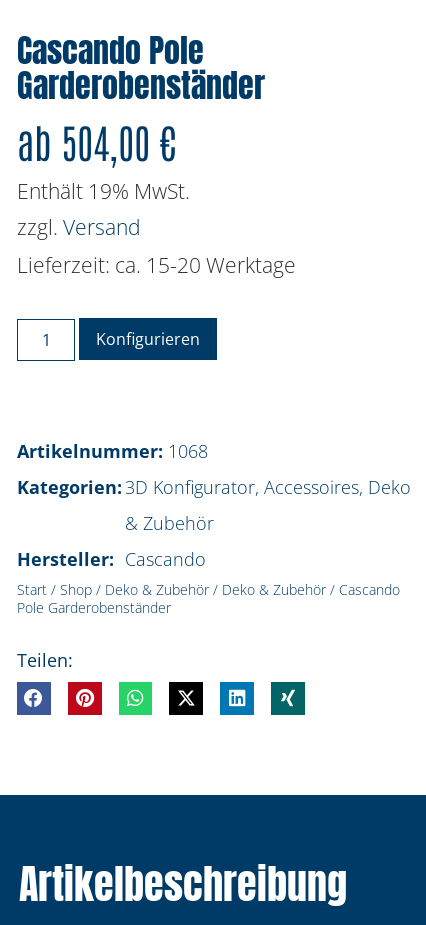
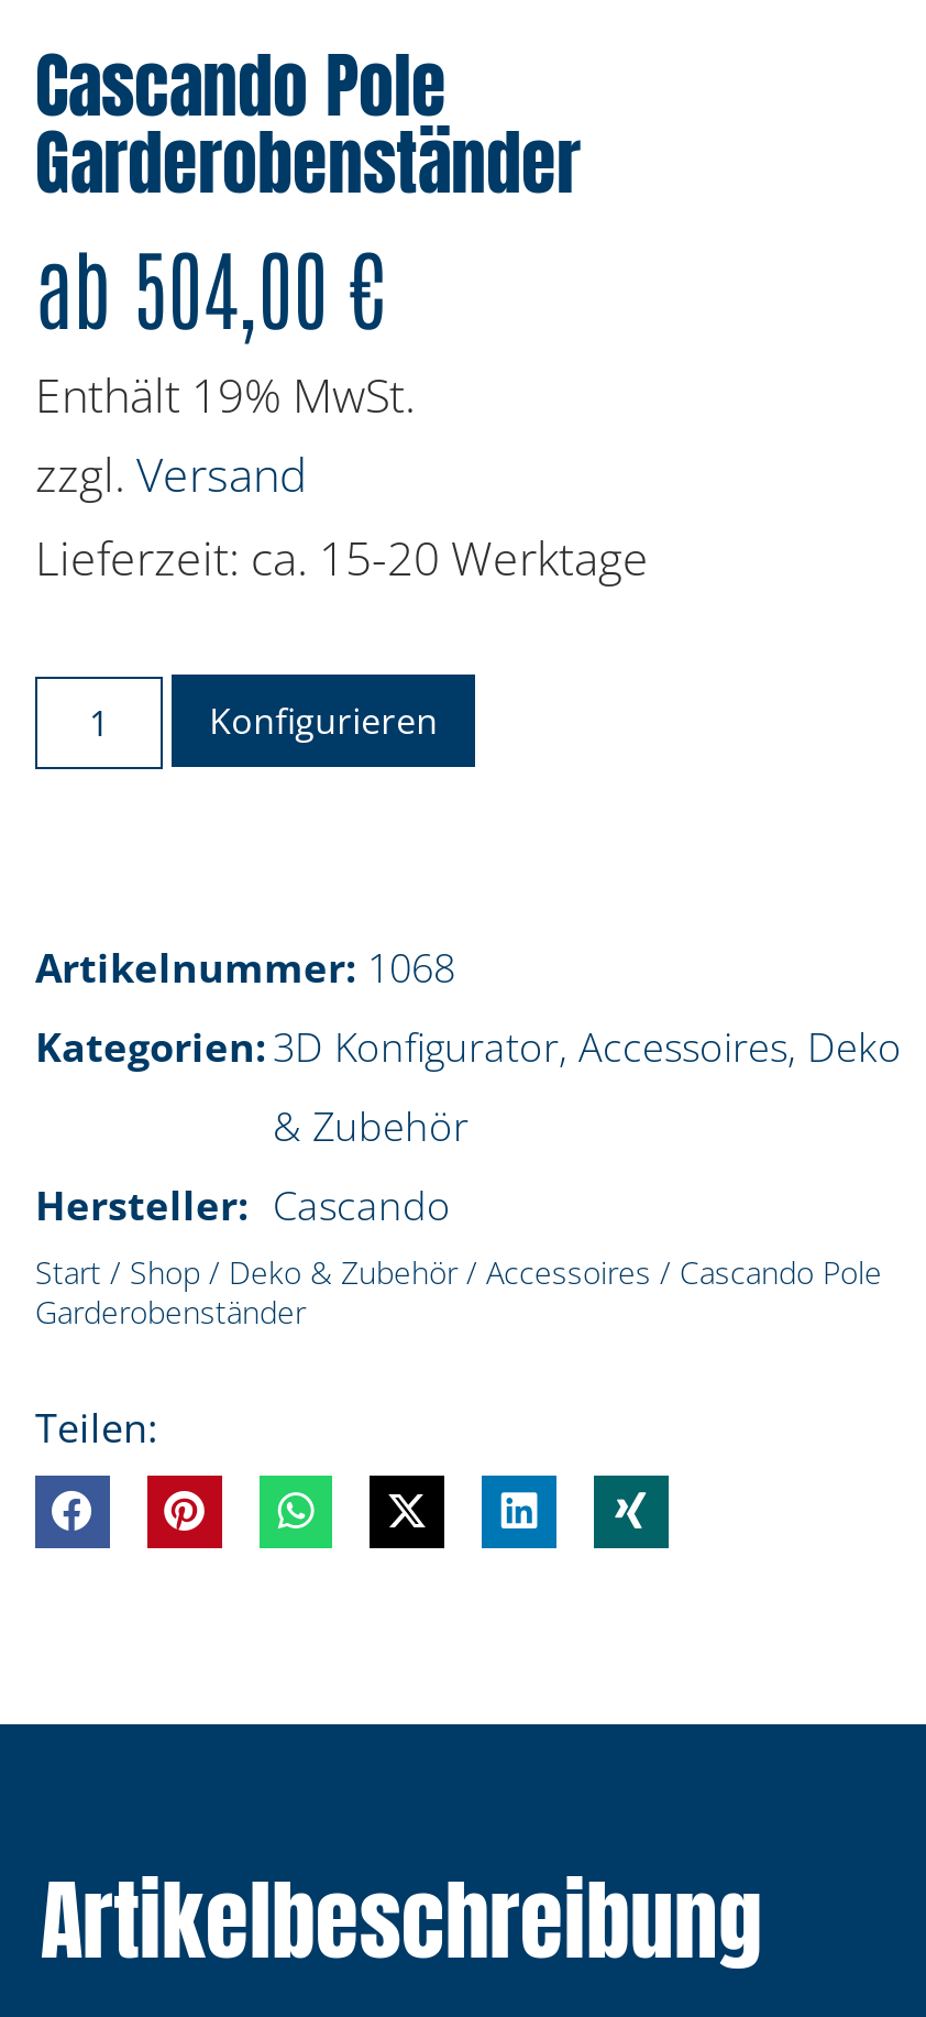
[17,580,400,617] Start / Shop / Deko & Zubehör / Deko & Zubehör / Cascando | Pole Garderobenständer -> [35,1252,882,1333] Start / Shop / Deko & Zubehör / Accessoires / Cascando Pole | Garderobenständer

